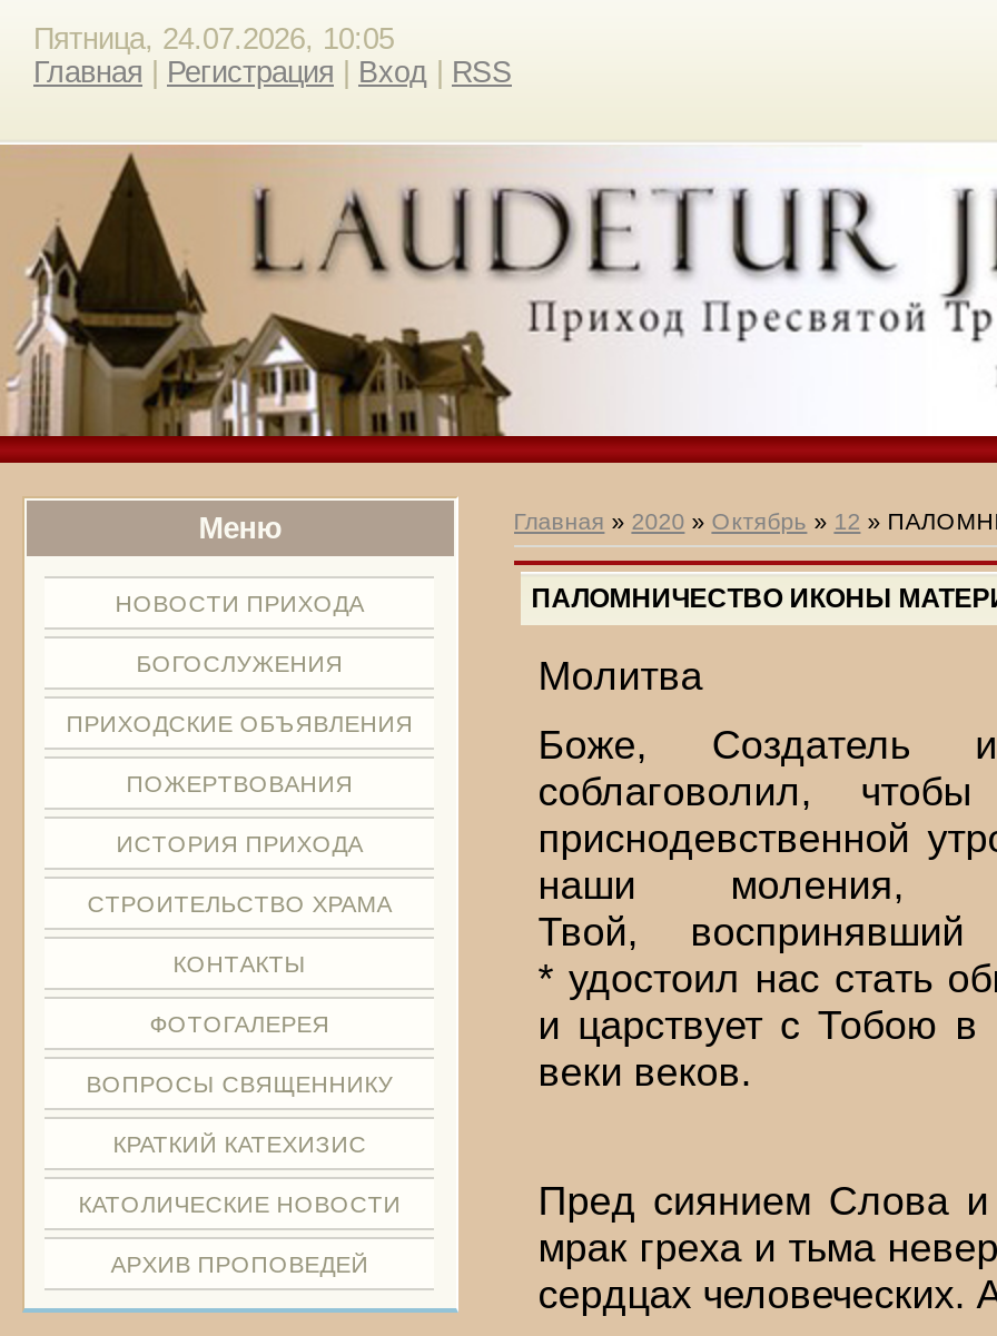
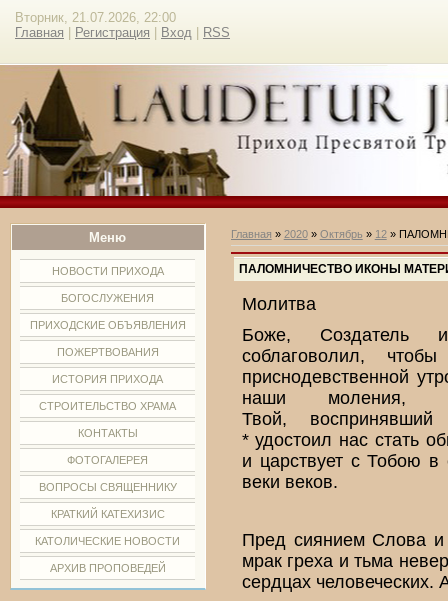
[33,22,394,56] Пятница, 24.07.2026, 10:05 -> [15,10,176,25] Вторник, 21.07.2026, 22:00

